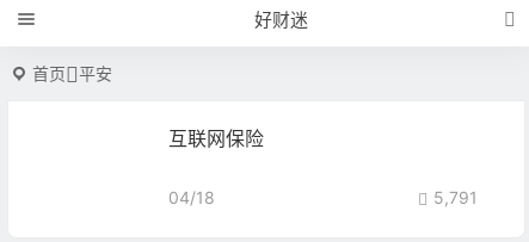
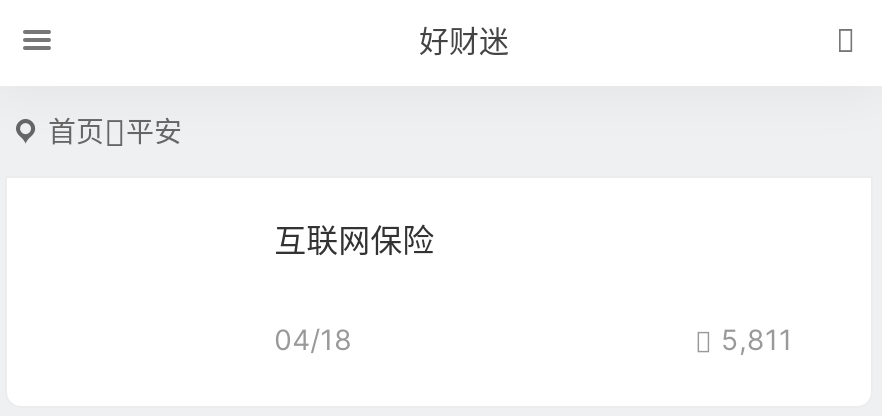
[433,187,478,207] 5,791 -> [721,322,793,356] 5,811

